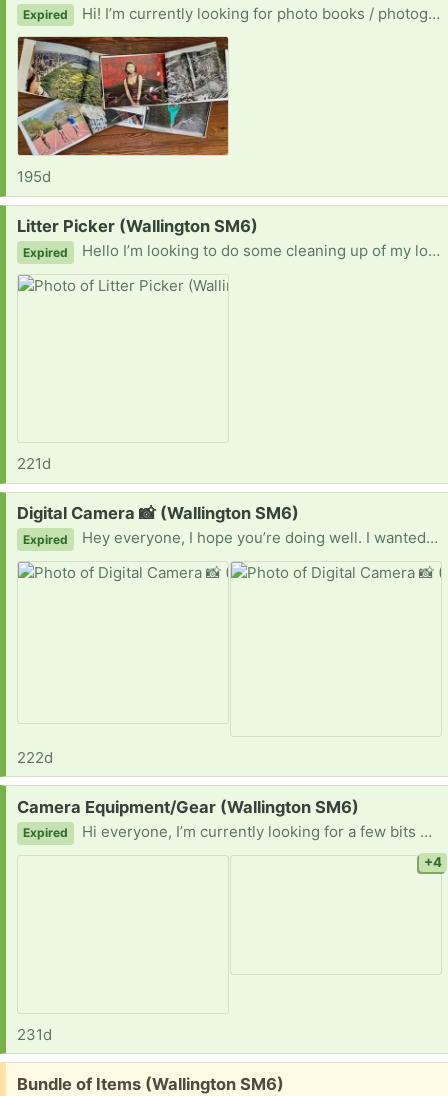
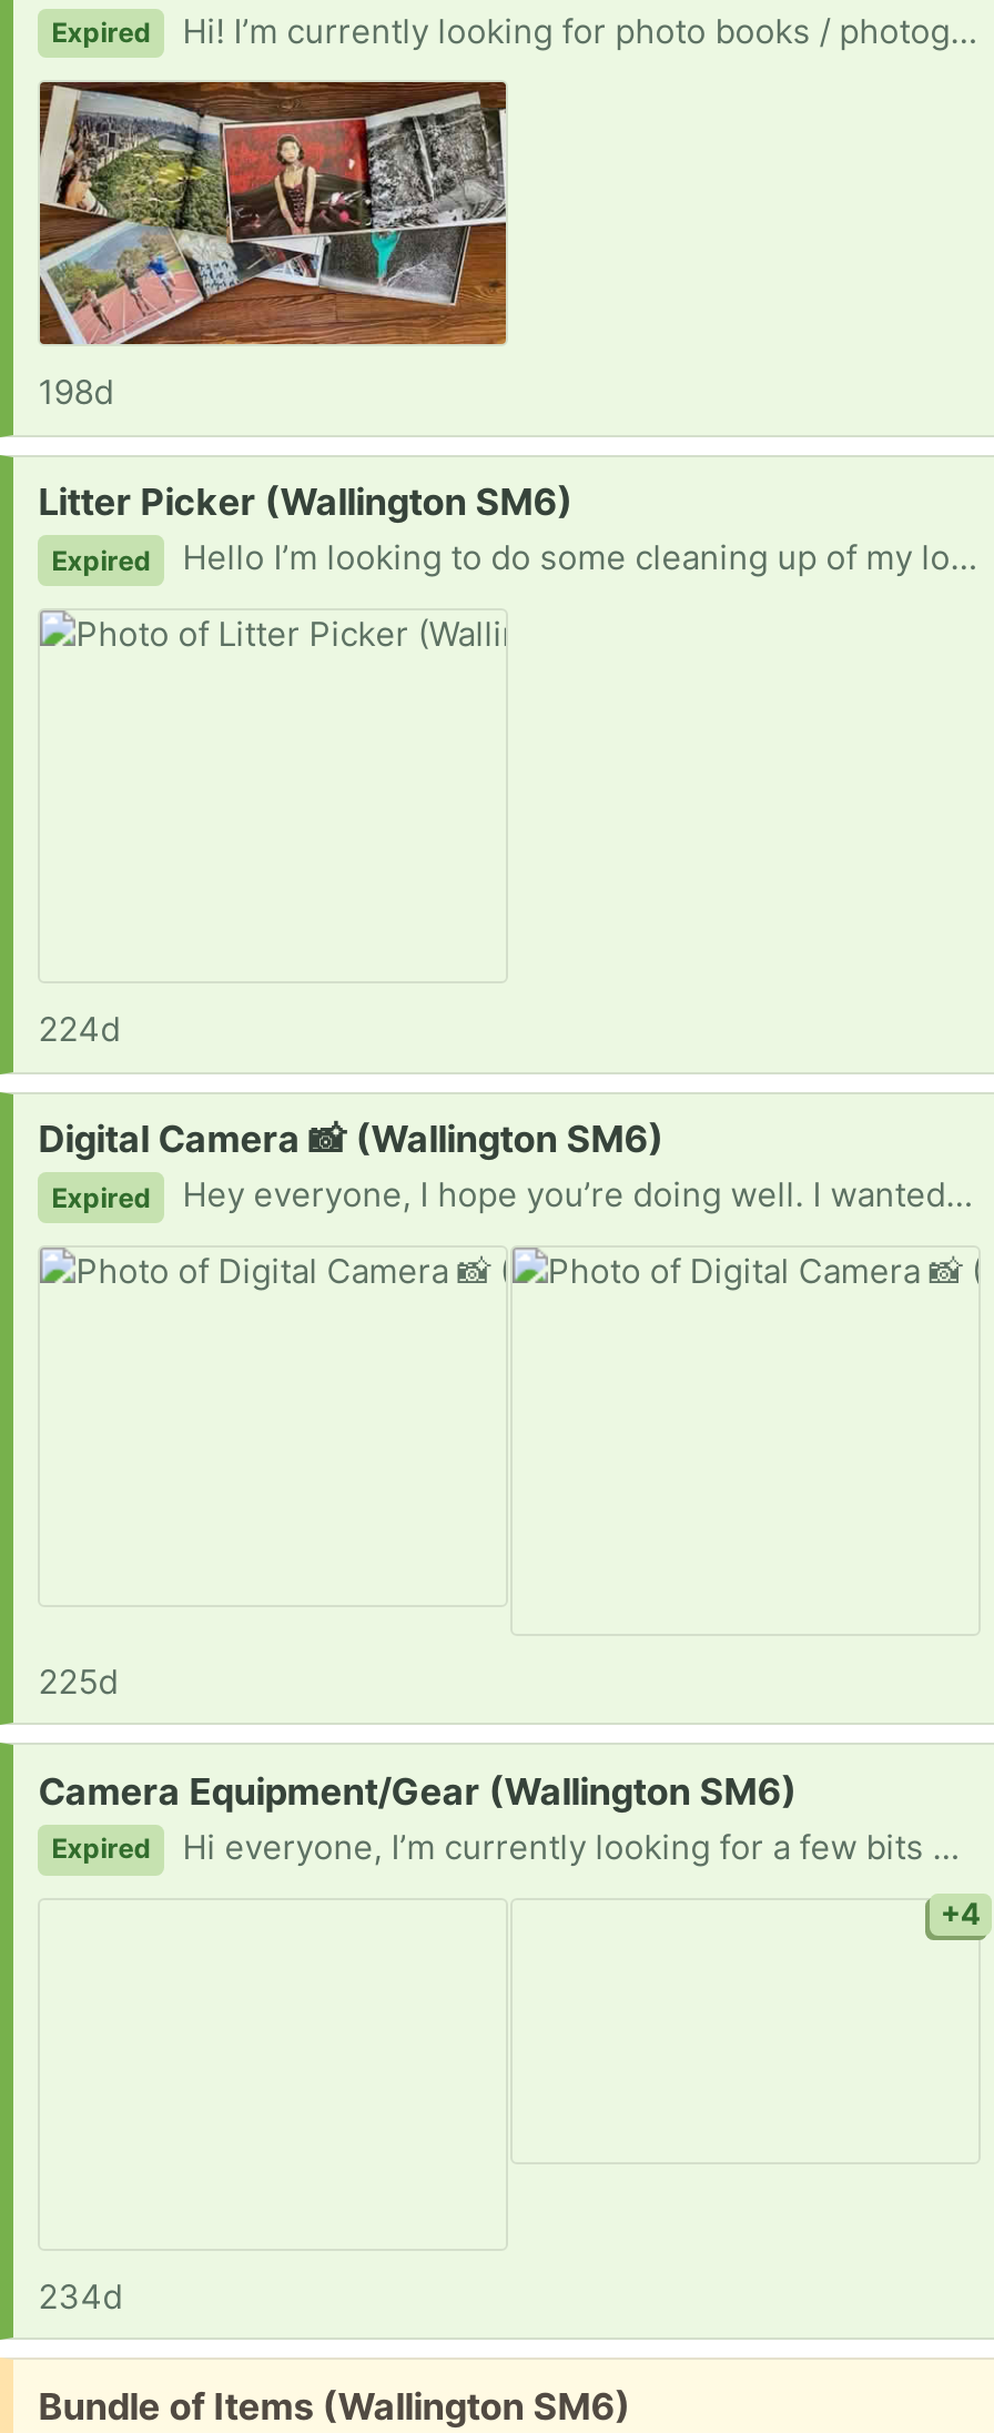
[17,167,51,186] 195d -> [38,371,114,413] 198d
[17,454,51,473] 221d -> [38,1008,120,1050] 224d
[17,748,53,767] 222d -> [38,1660,118,1702] 225d
[17,1025,52,1044] 231d -> [38,2275,122,2317] 234d

